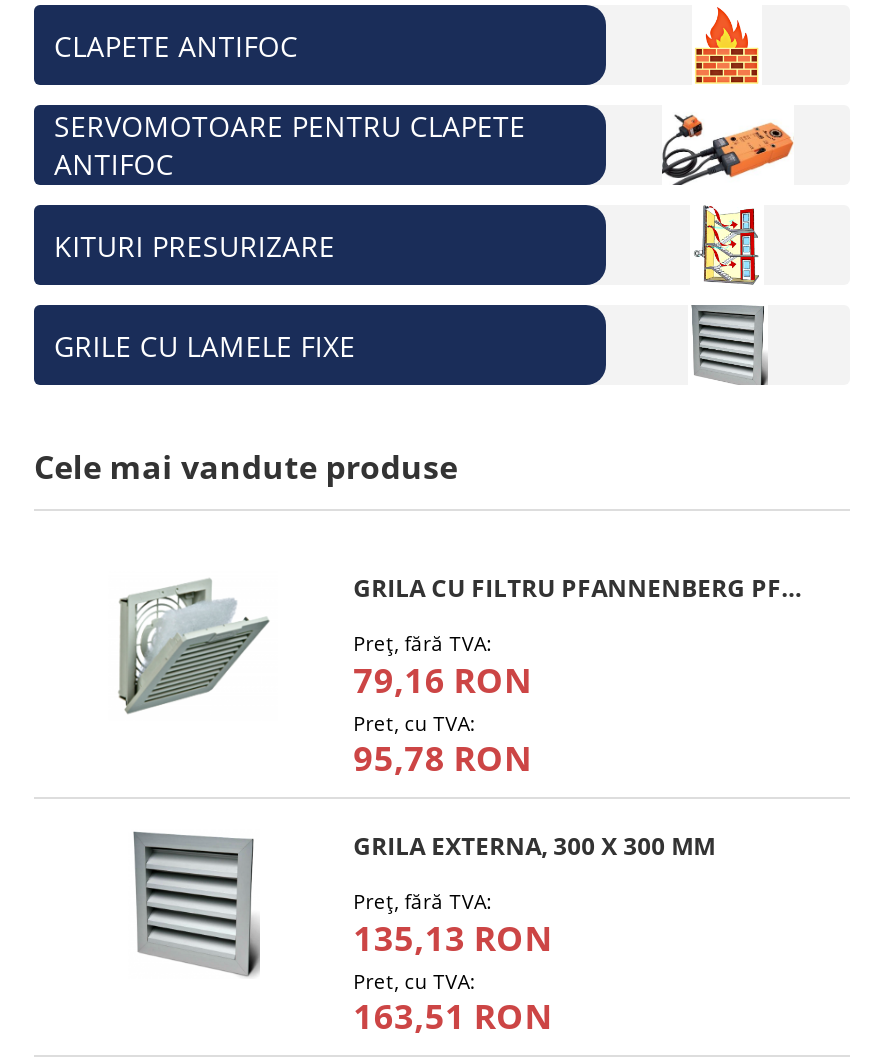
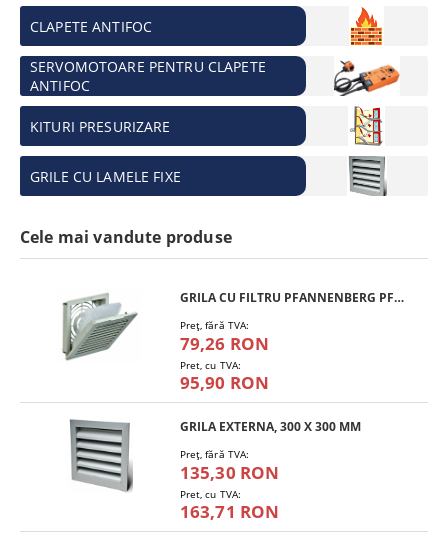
[353,658,532,704] 79,16 RON -> [180,332,269,355] 79,26 RON
[353,736,532,782] 95,78 RON -> [180,371,269,394] 95,90 RON
[353,916,553,962] 135,13 RON -> [180,461,279,484] 135,30 RON
[353,994,553,1040] 163,51 RON -> [180,500,279,523] 163,71 RON

